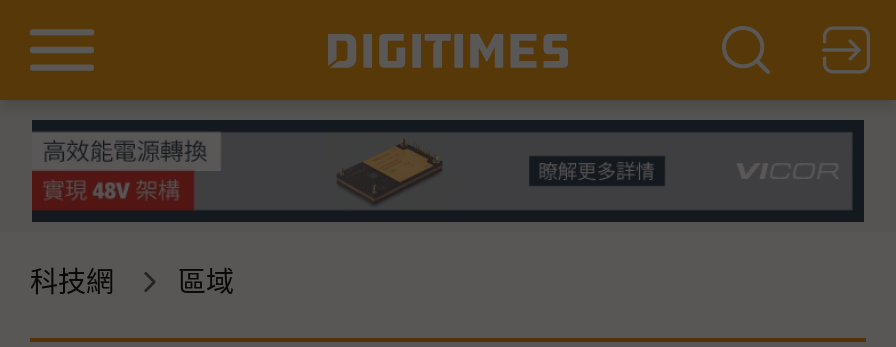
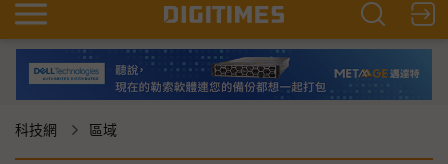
[30,118,866,224] [image] -> [15,48,433,101] [image]

